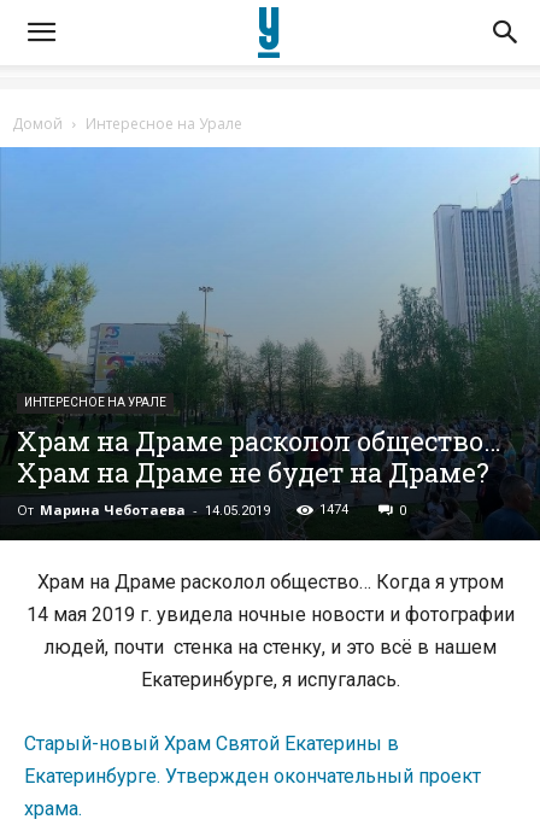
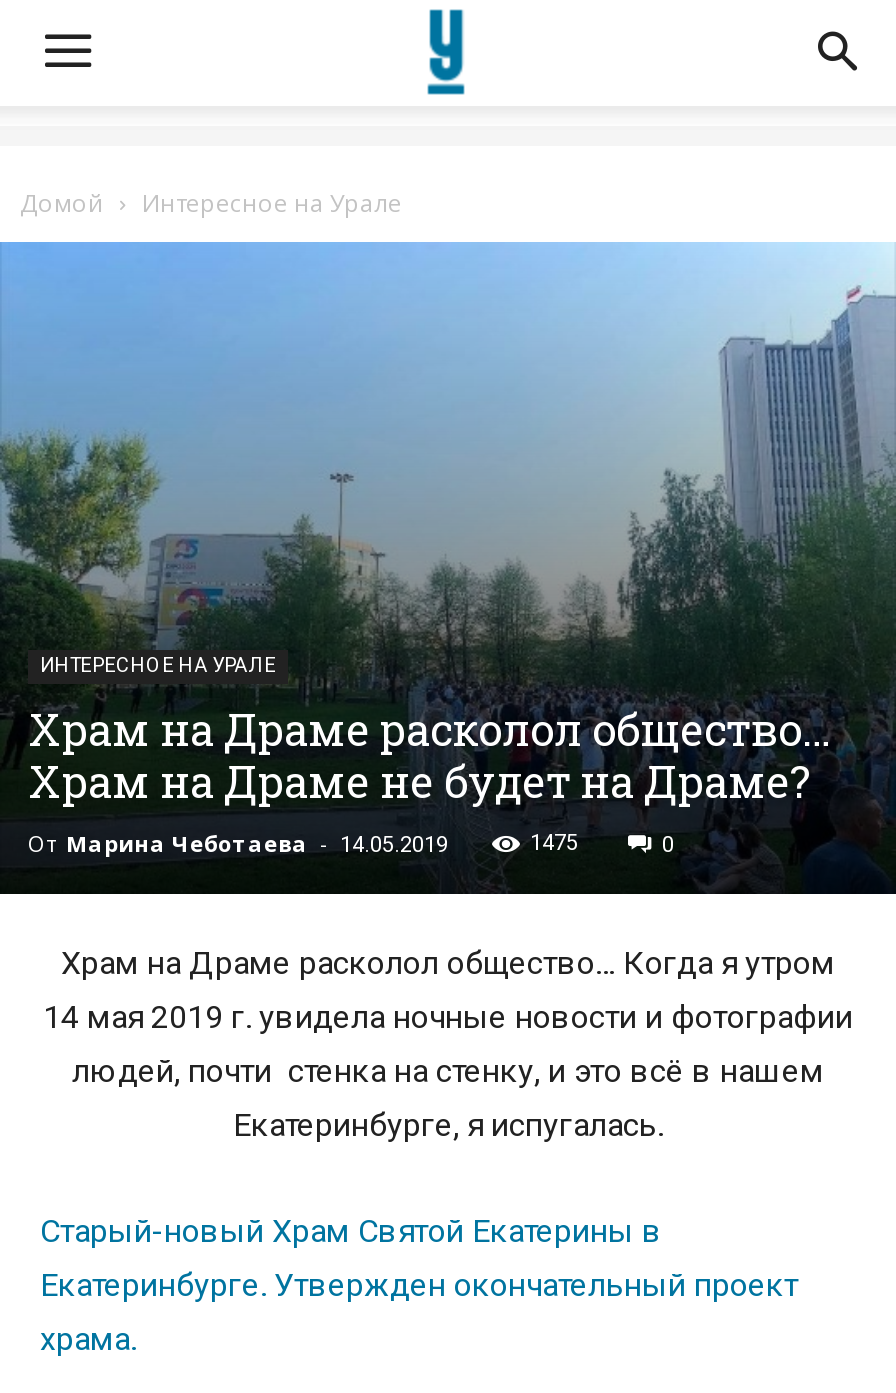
[319,502,348,517] 1474 -> [530,830,578,856] 1475

